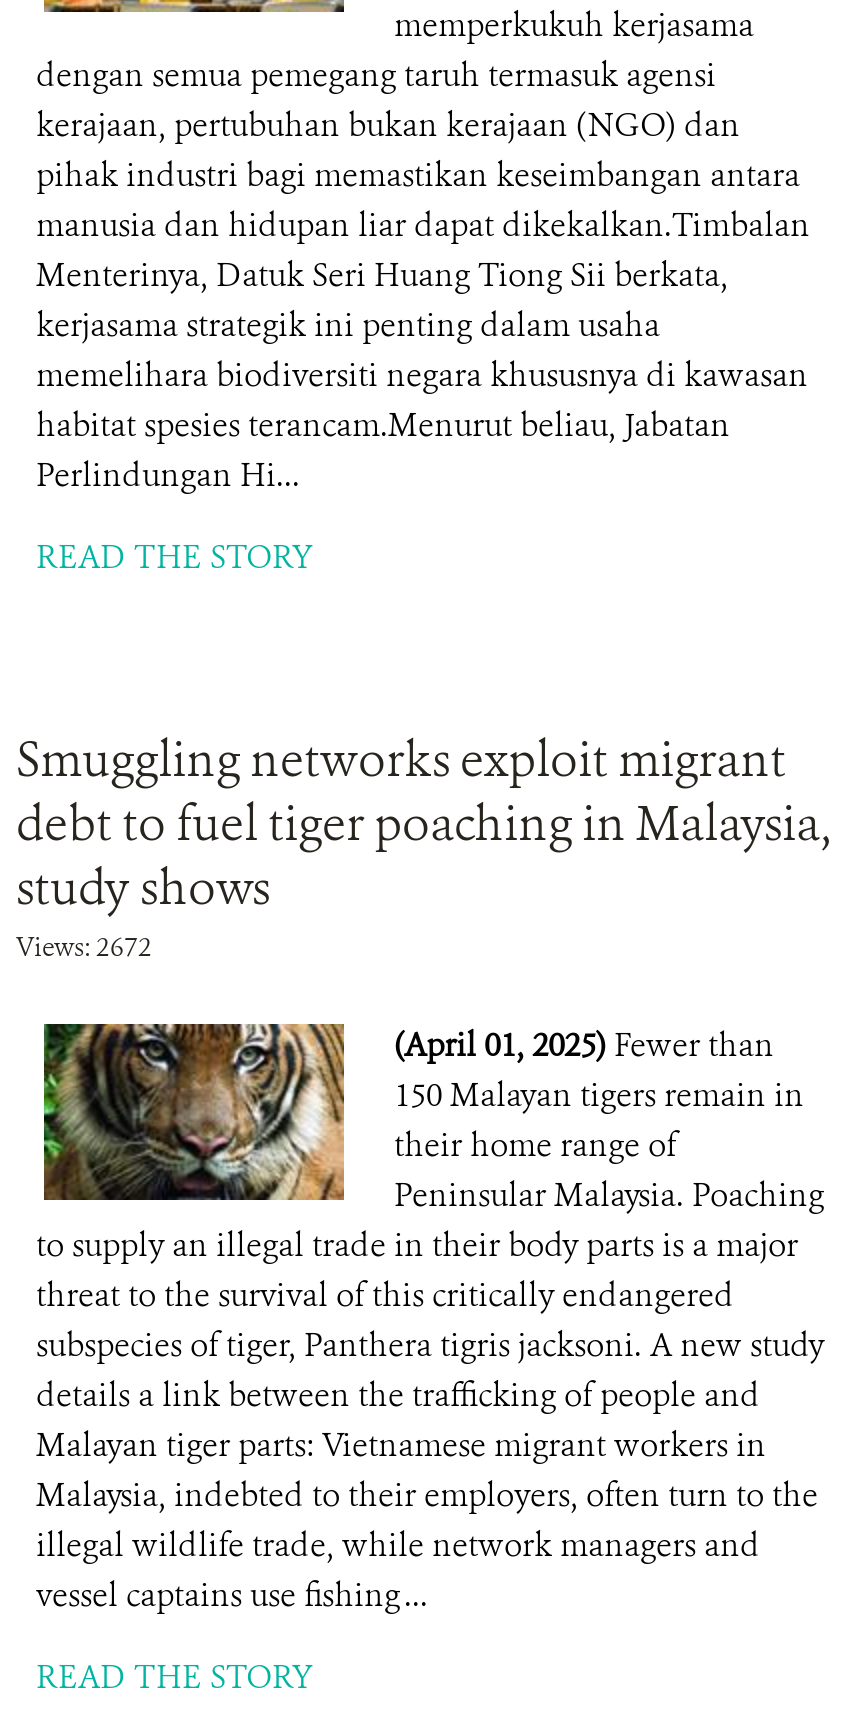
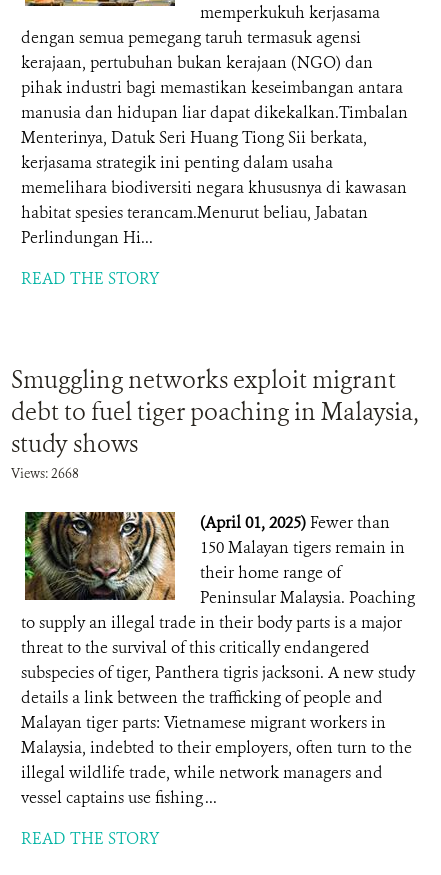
[16,930,152,964] Views: 2672 -> [11,465,79,482] Views: 2668

